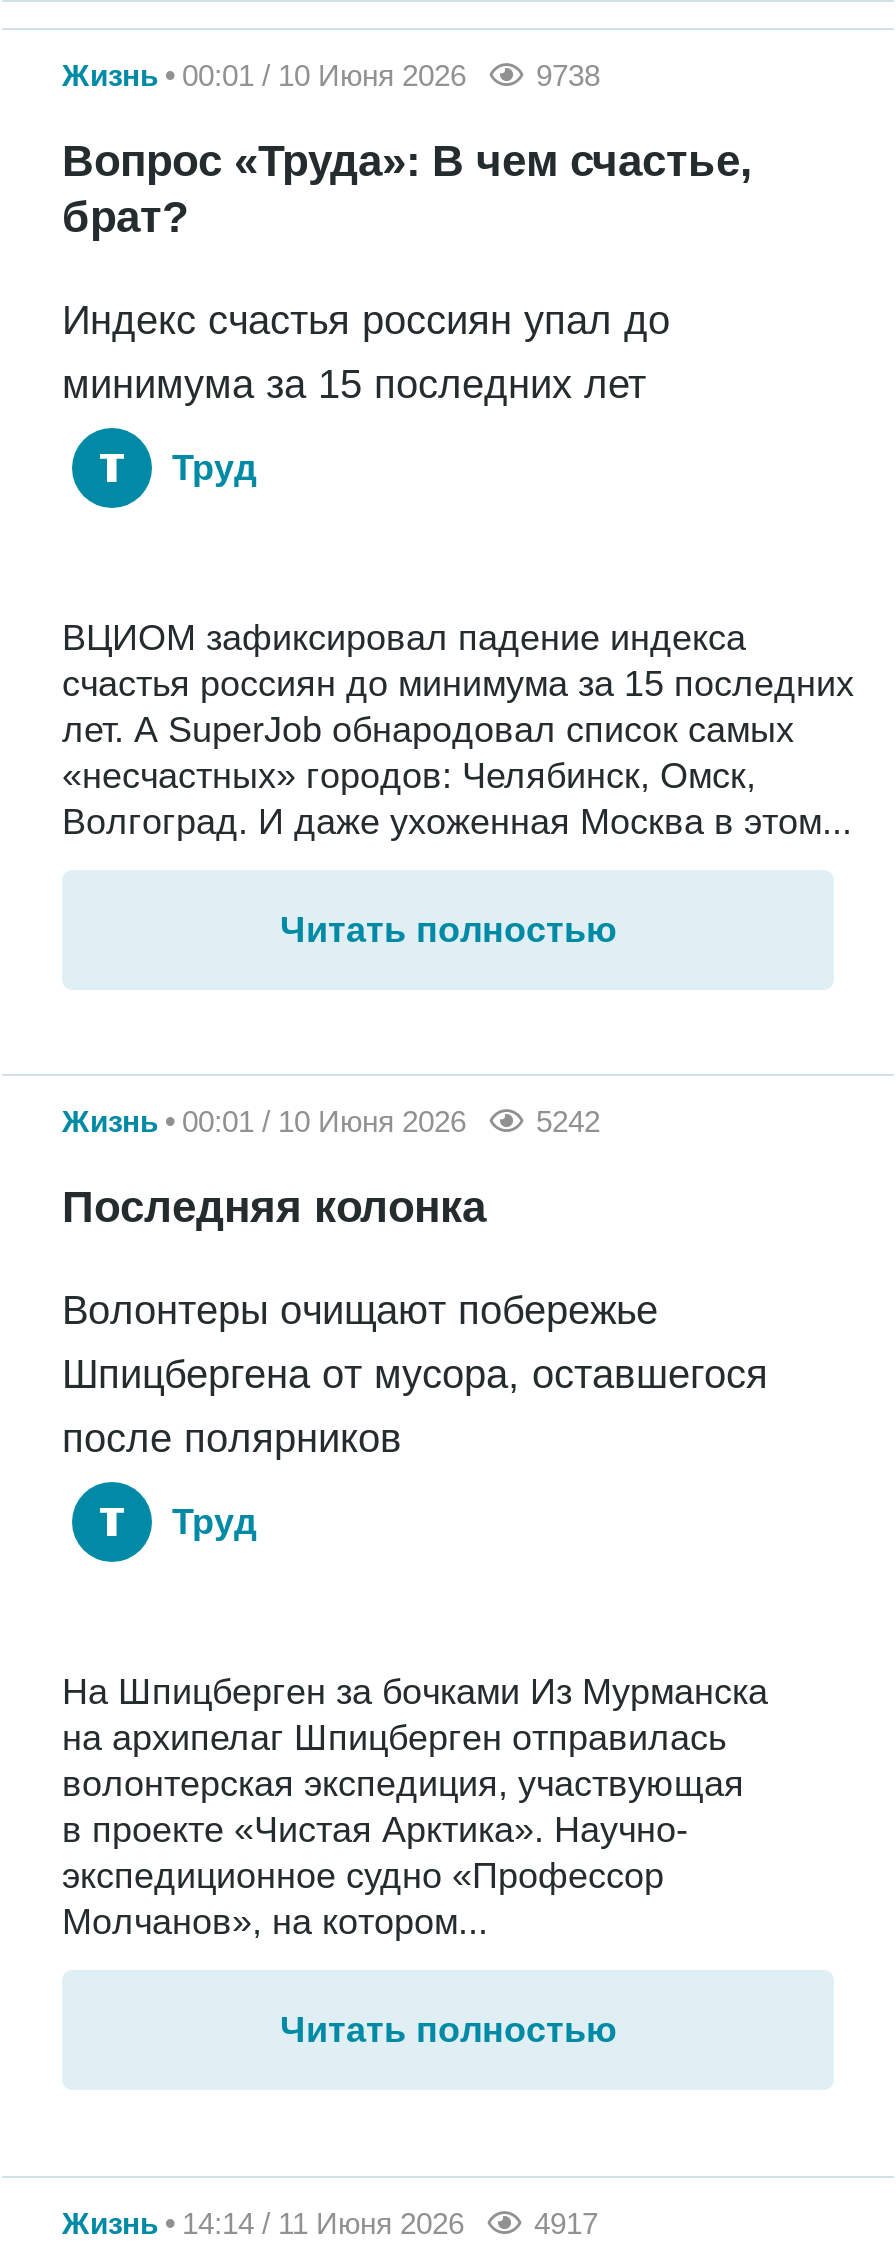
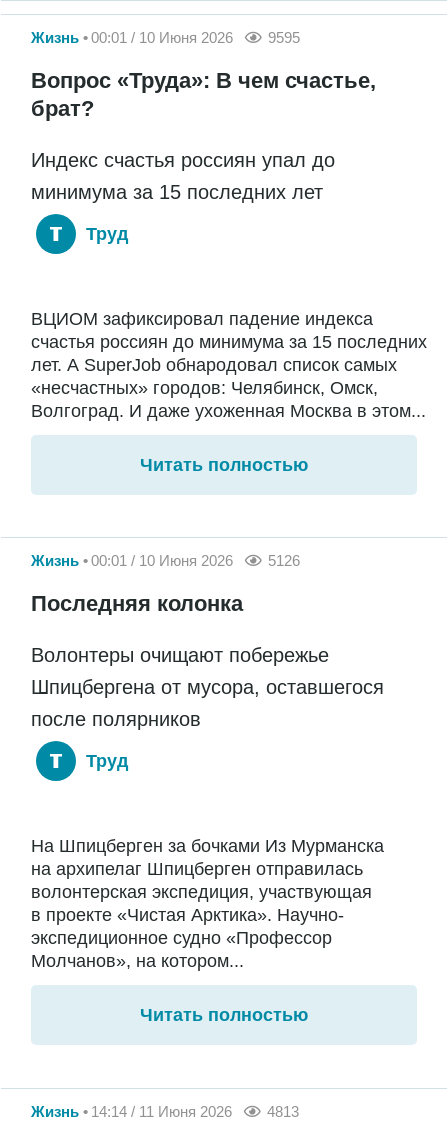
[536,58,600,92] 9738 -> [268,29,300,46] 9595
[536,1105,600,1139] 5242 -> [268,552,300,569] 5126
[534,2205,598,2239] 4917 -> [267,1103,299,1120] 4813

